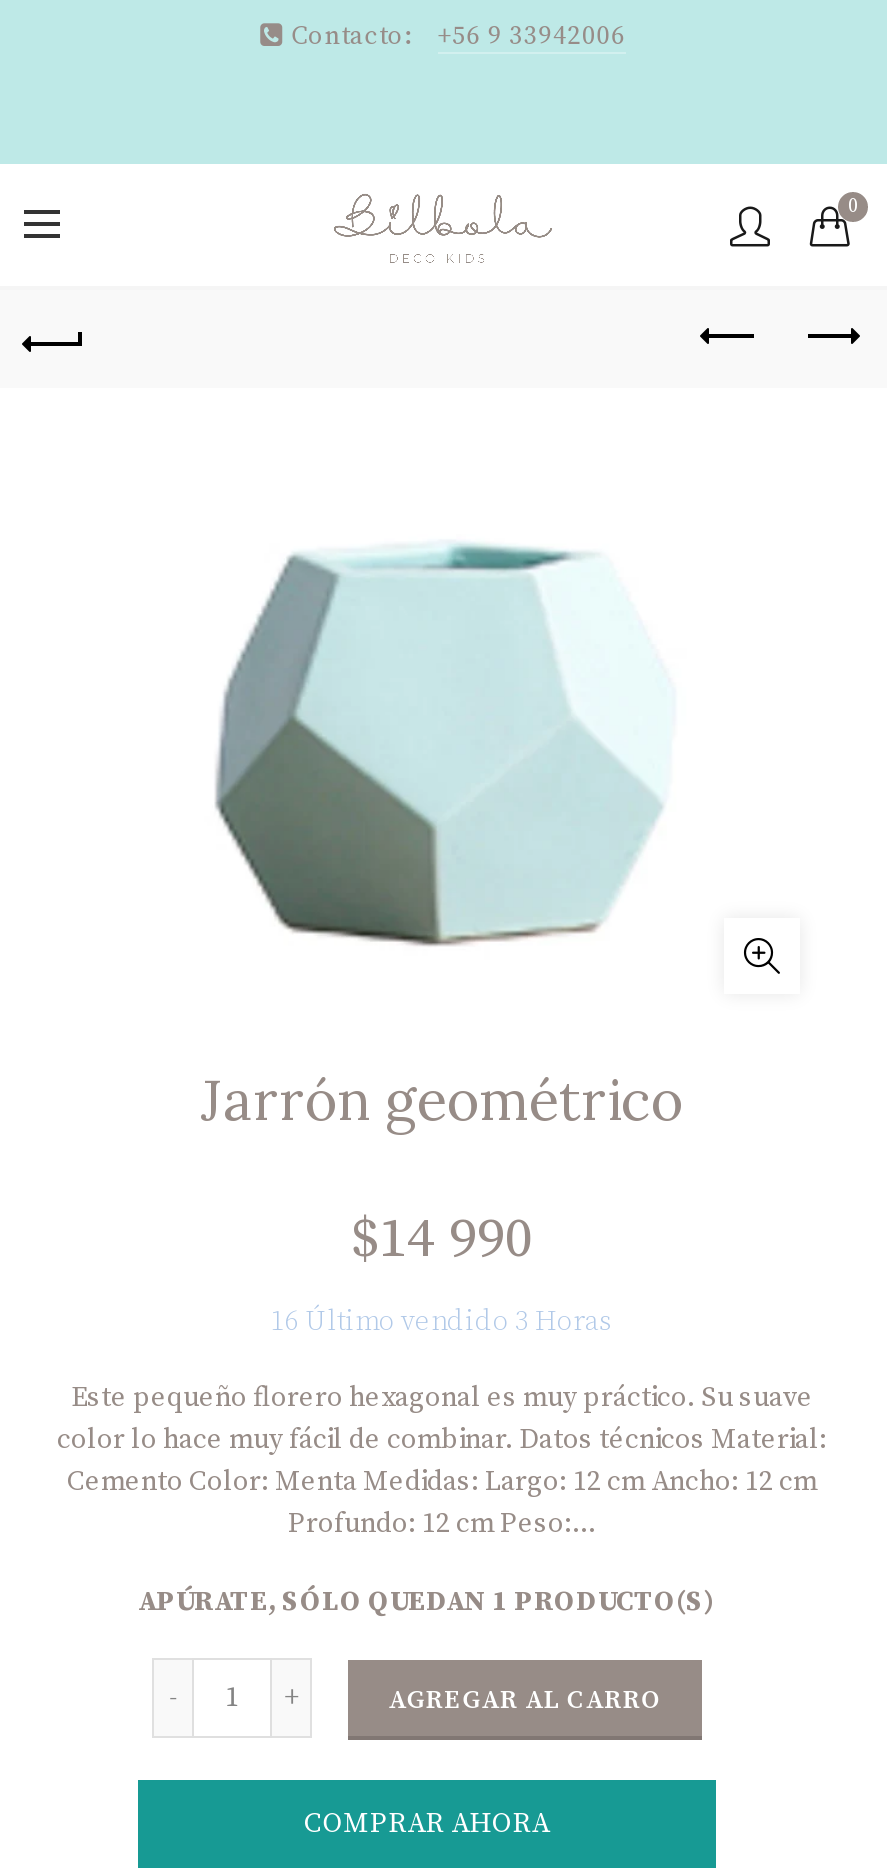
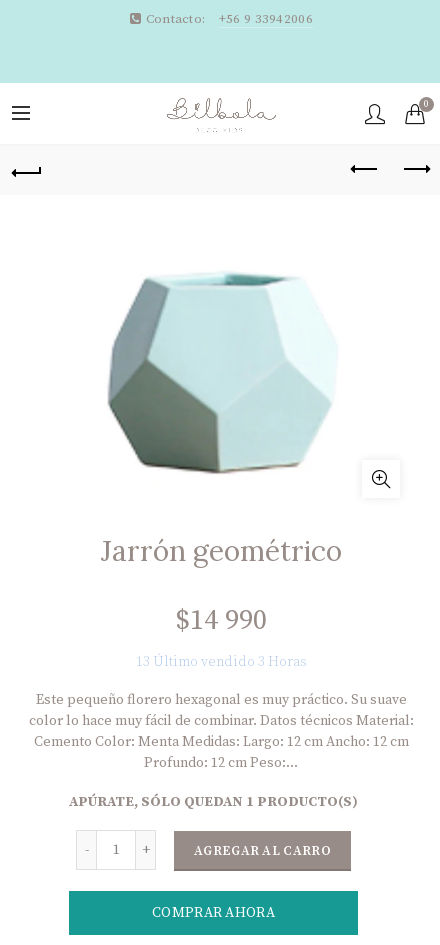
[271,1304,613,1340] 16 Último vendido 3 Horas -> [135,653,306,671] 13 Último vendido 3 Horas

